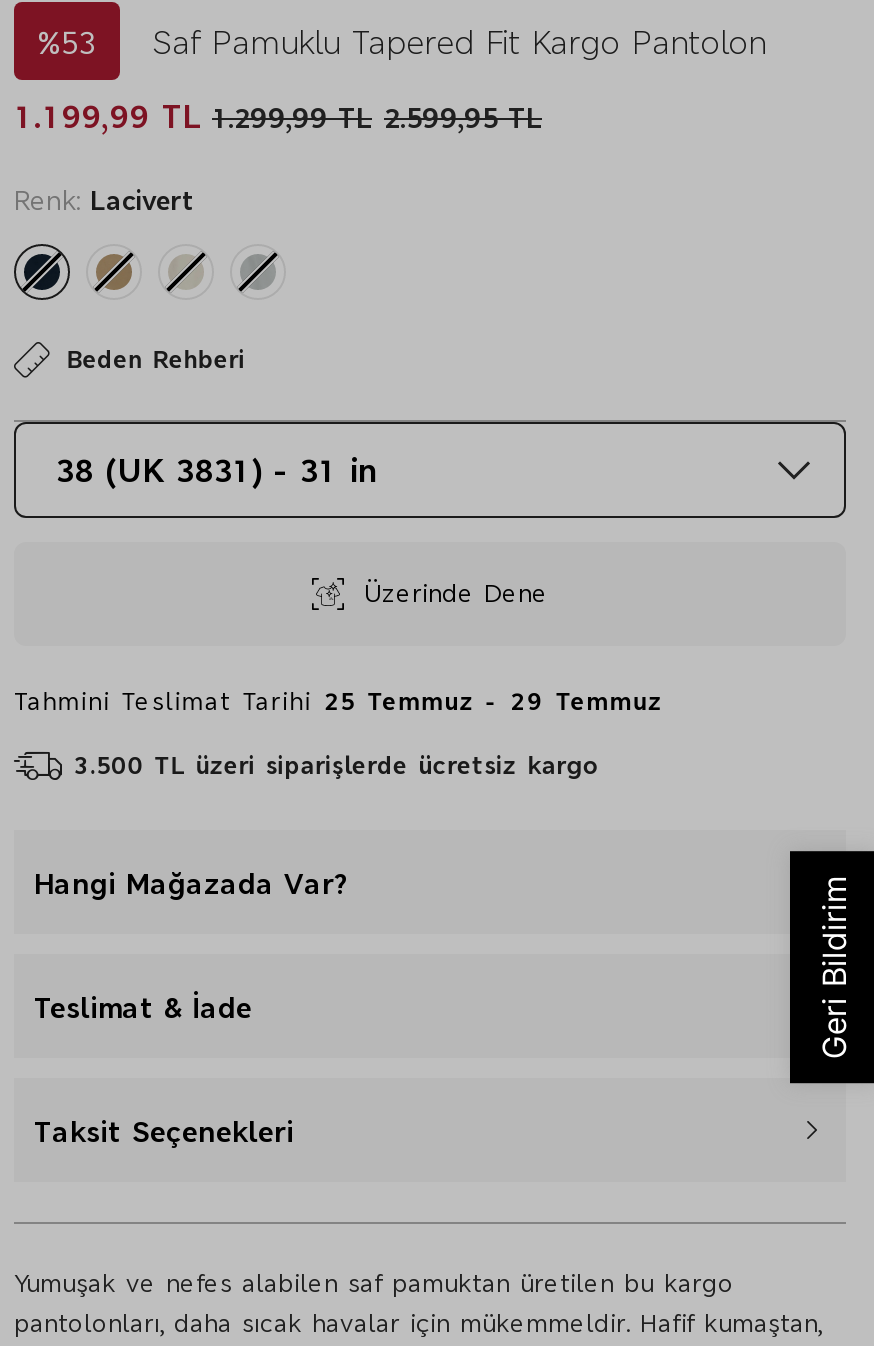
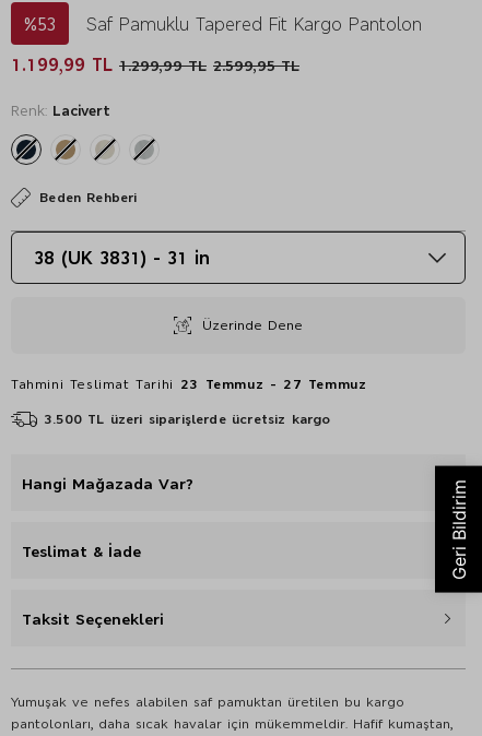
[14,687,663,719] Tahmini Teslimat Tarihi 25 Temmuz - 29 Temmuz -> [11,376,367,394] Tahmini Teslimat Tarihi 23 Temmuz - 27 Temmuz

